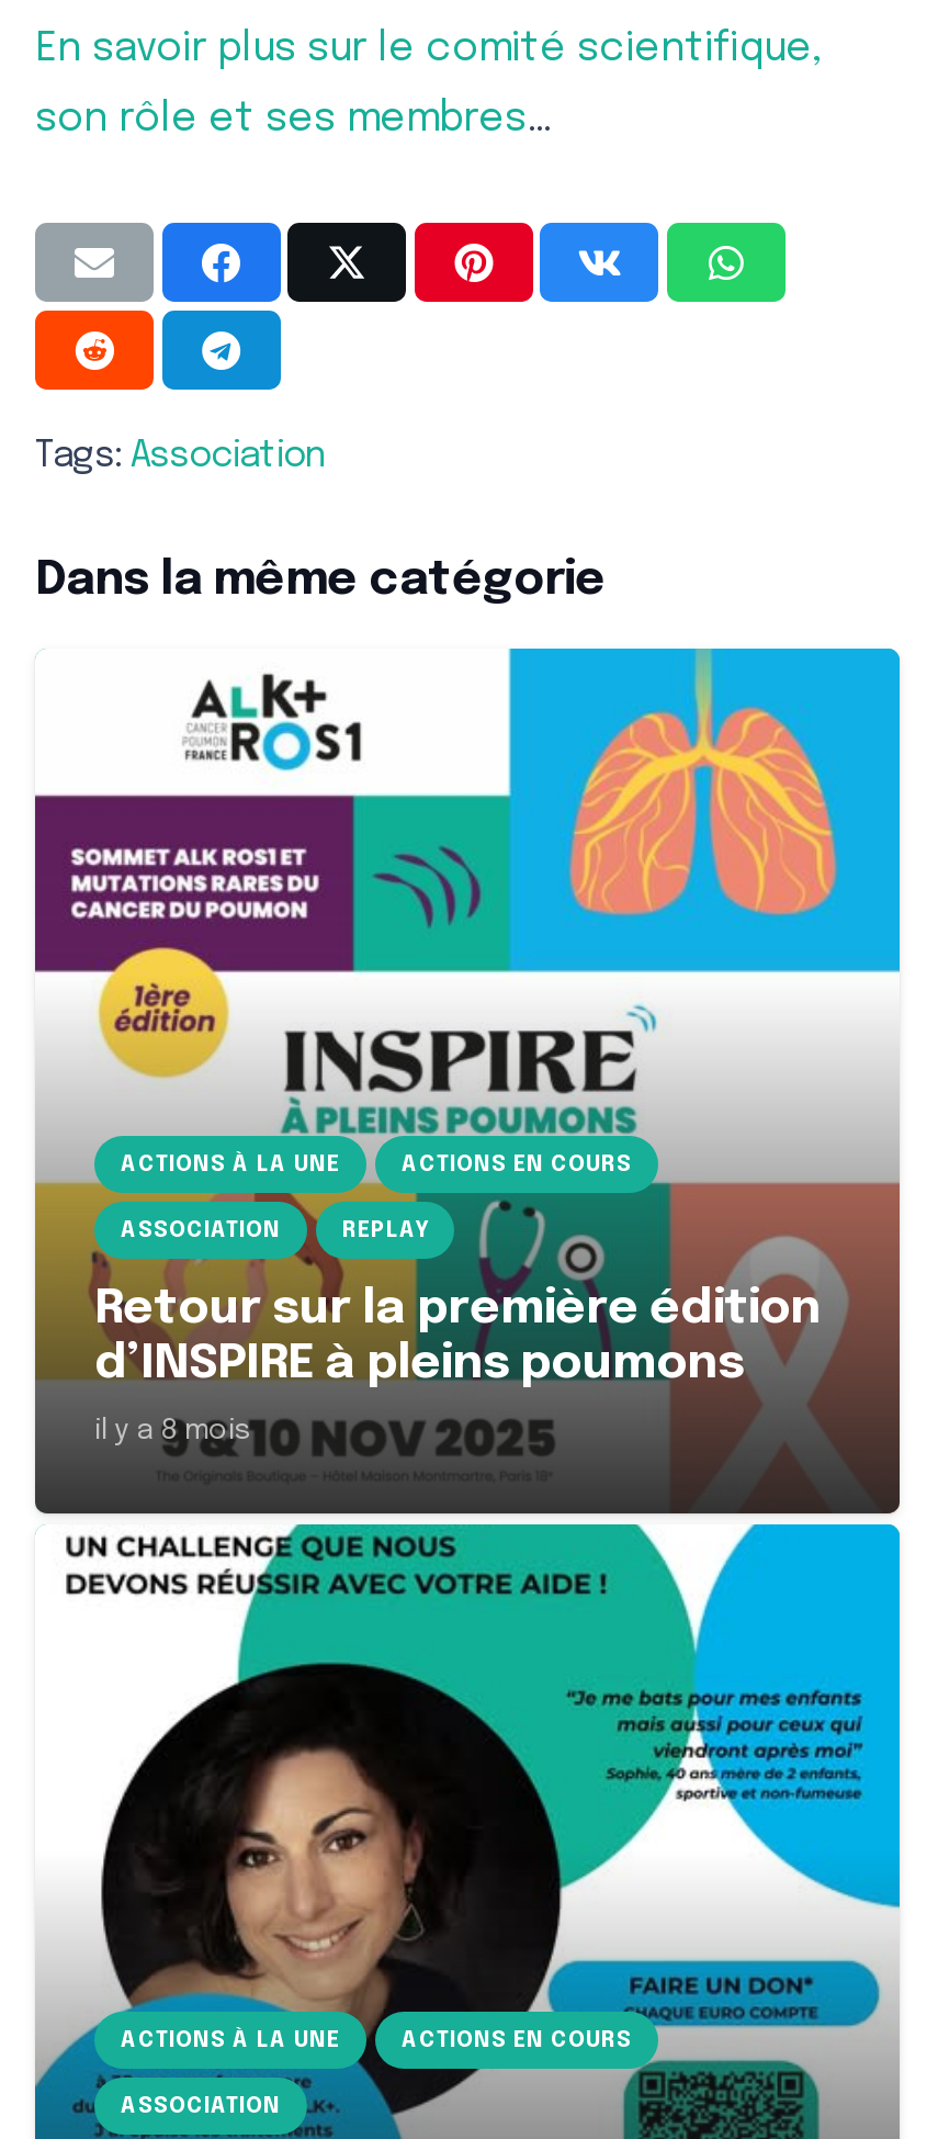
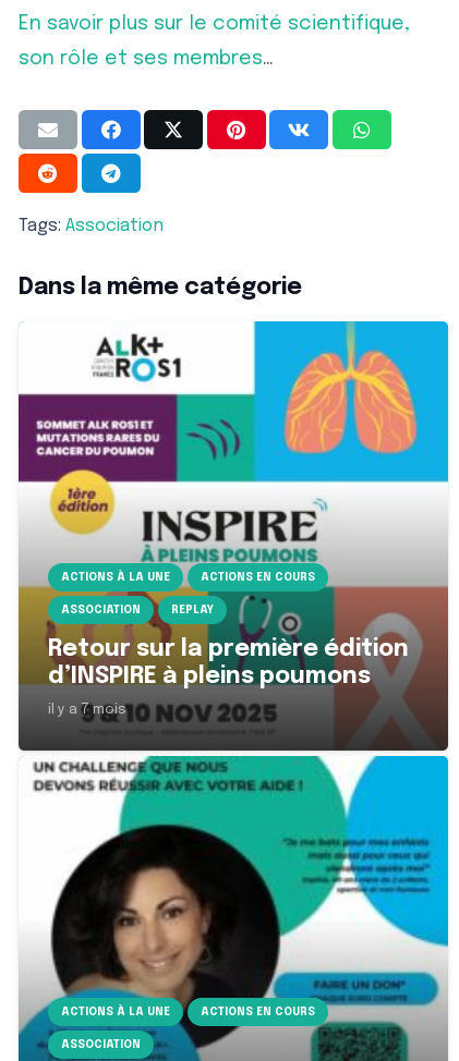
[94,1418,252,1446] il y a 8 mois -> [48,703,126,717] il y a 7 mois

